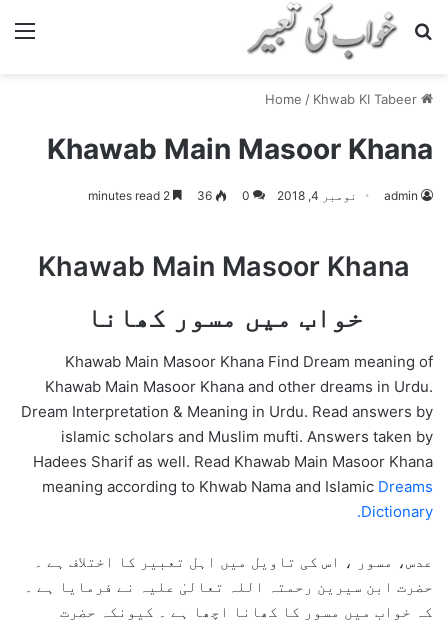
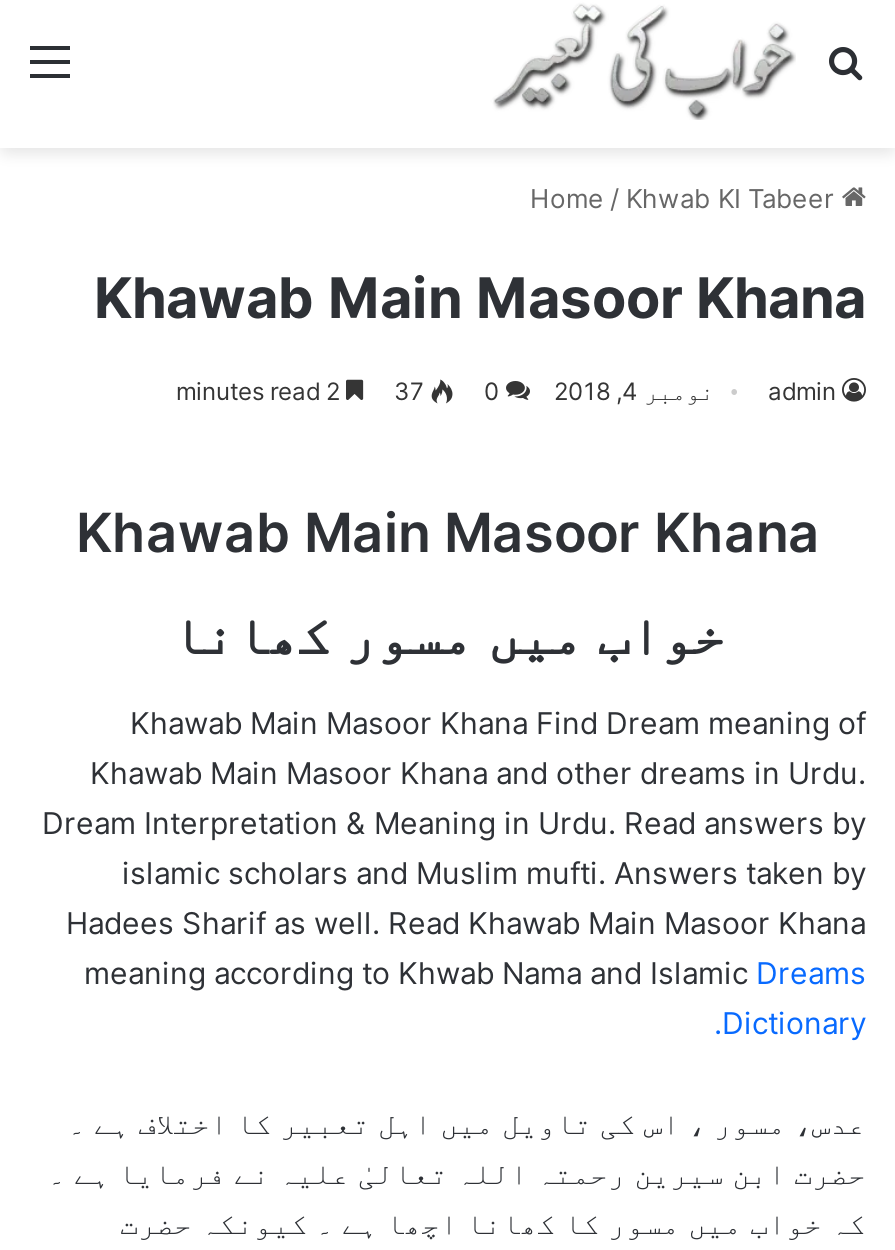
[197,188,212,203] 36 -> [394,376,424,406] 37

